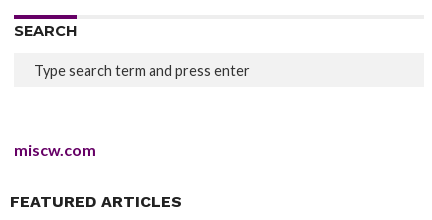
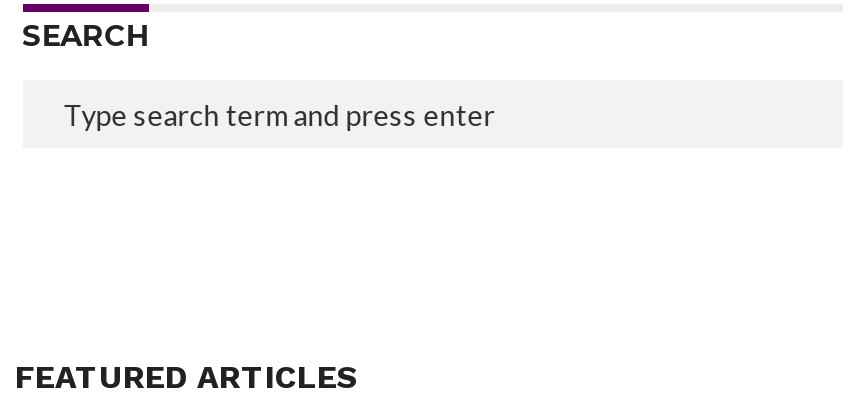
[14,140,96,159] miscw.com -> none

